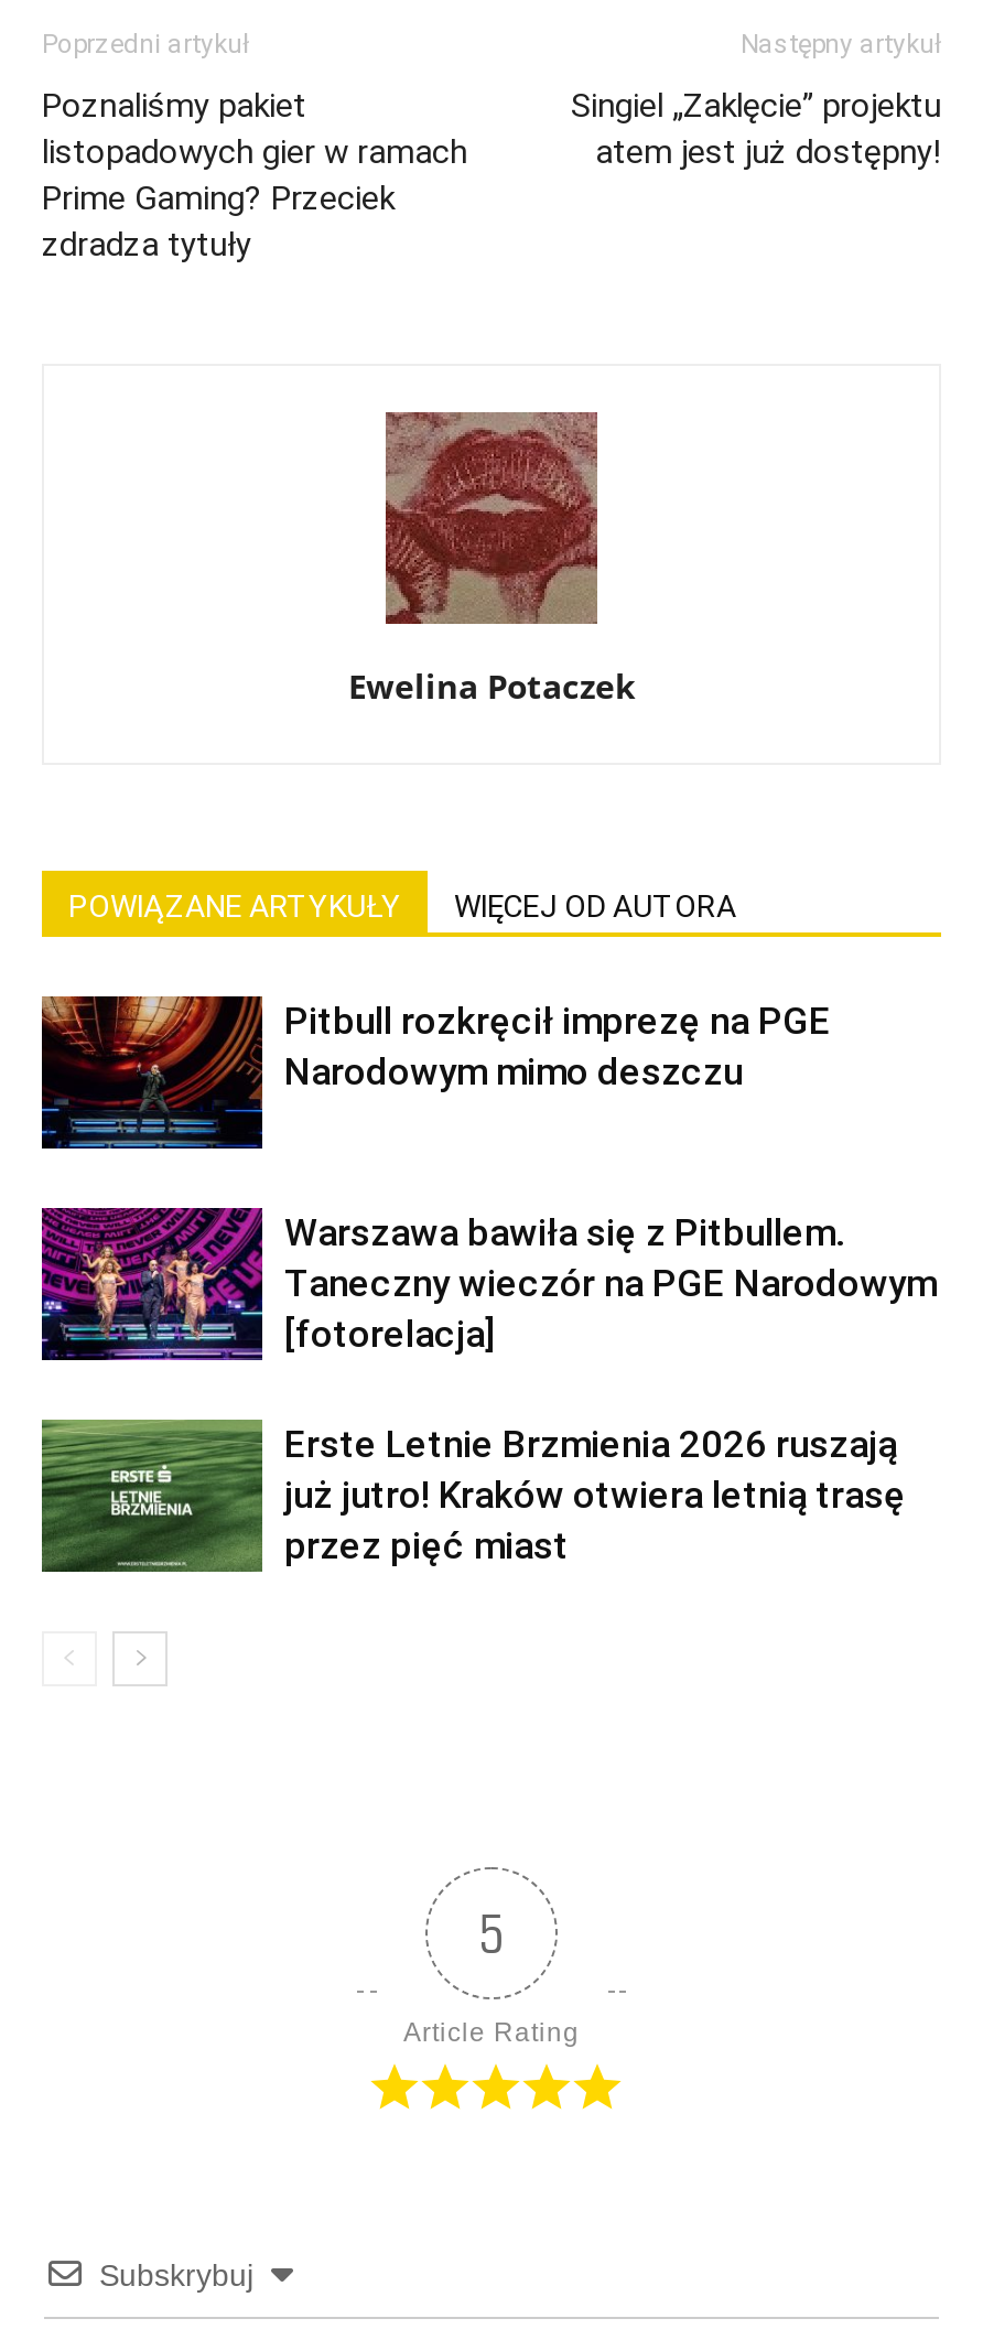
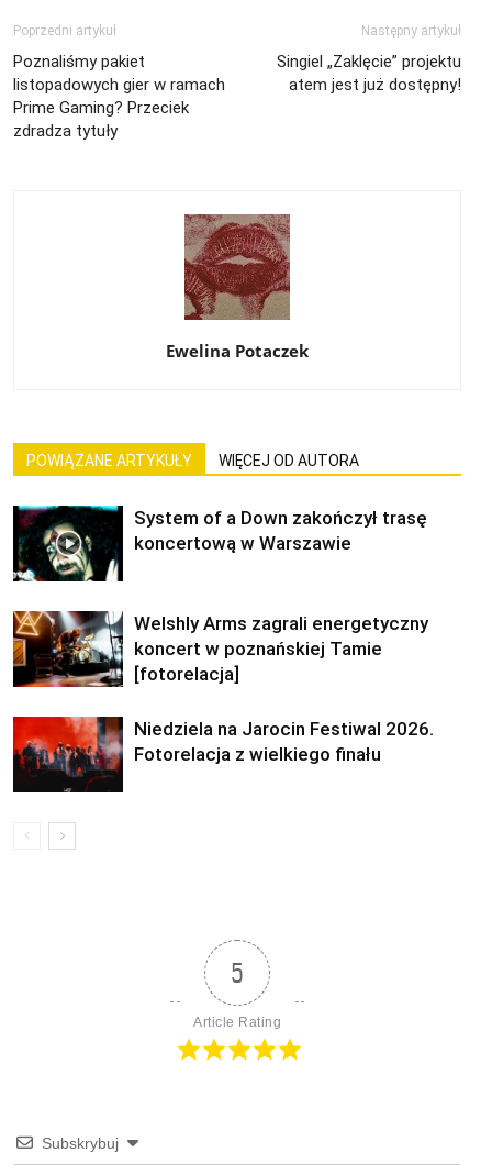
[40,994,831,1151] [image] | Pitbull rozkręcił imprezę na PGE | Narodowym mimo deszczu -> [12,505,427,583] [image] | System of a Down zakończył trasę | koncertową w Warszawie
[40,1206,937,1362] [image] | Warszawa bawiła się z Pitbullem. | Taneczny wieczór na PGE Narodowym -> [12,610,428,688] [image] | Welshly Arms zagrali energetyczny | koncert w poznańskiej Tamie
[40,1417,906,1574] [image] | Erste Letnie Brzmienia 2026 ruszają | już jutro! Kraków otwiera letnią trasę | przez pięć miast -> [12,716,434,794] [image] | Niedziela na Jarocin Festiwal 2026. | Fotorelacja z wielkiego finału

